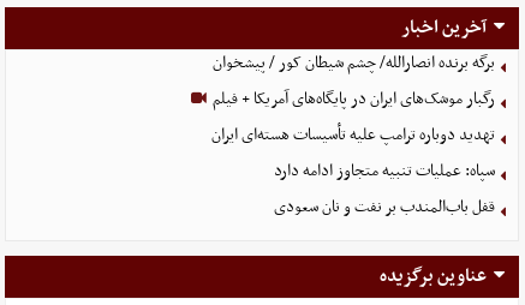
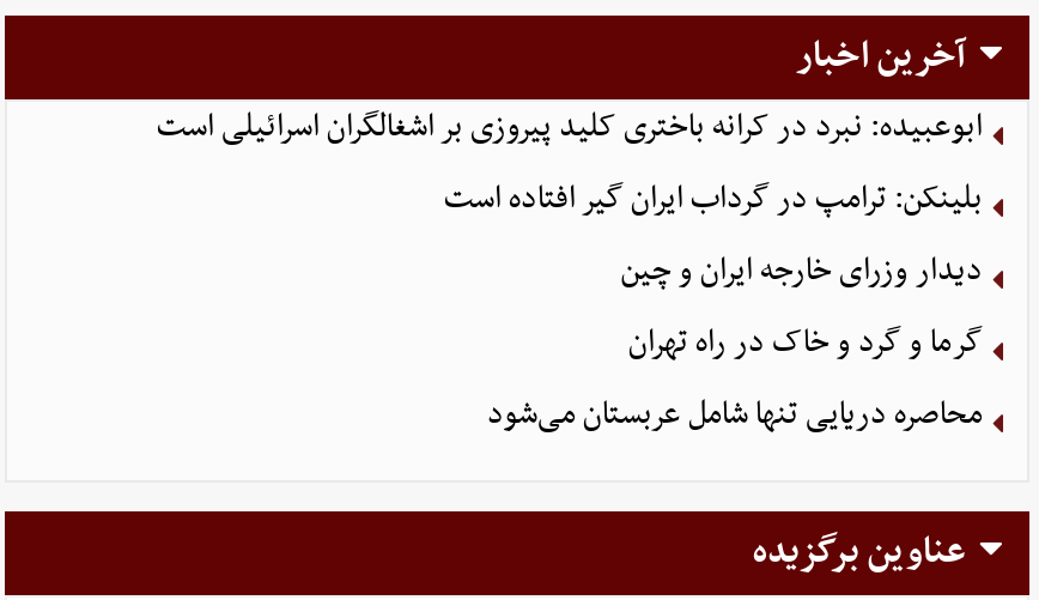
[210,49,495,221] برگه برنده انصارالله/ چشم شیطان کور / پیشخوان | رگبار موشک‌های ایران در پایگاه‌های آمریکا + فیلم | تهدید دوباره ترامپ علیه تأسیسات هسته‌ای ایران | سپاه: عملیات تنبیه متجاوز ادامه دارد | قفل باب‌المندب بر نفت و نان سعودی -> [157,99,983,442] ابوعبیده: نبرد در کرانه باختری کلید پیروزی بر اشغالگران اسرائیلی است | بلینکن: ترامپ در گرداب ایران گیر افتاده است | دیدار وزرای خارجه ایران و چین | گرما و گرد و خاک در راه تهران | محاصره دریایی تنها شامل عربستان می‌شود

